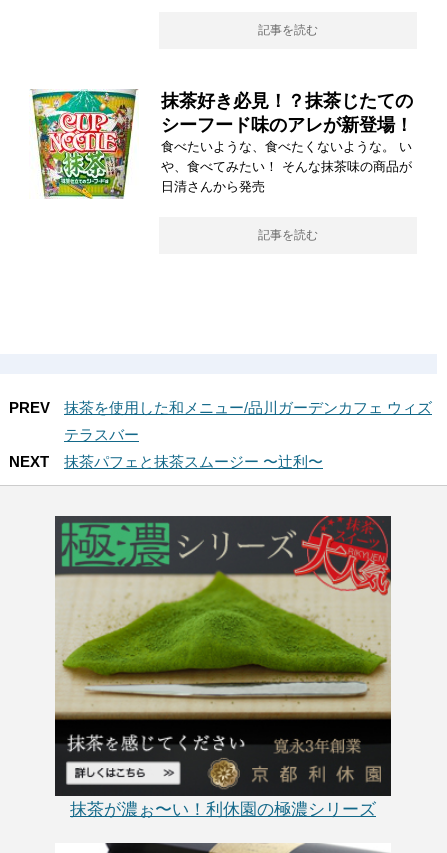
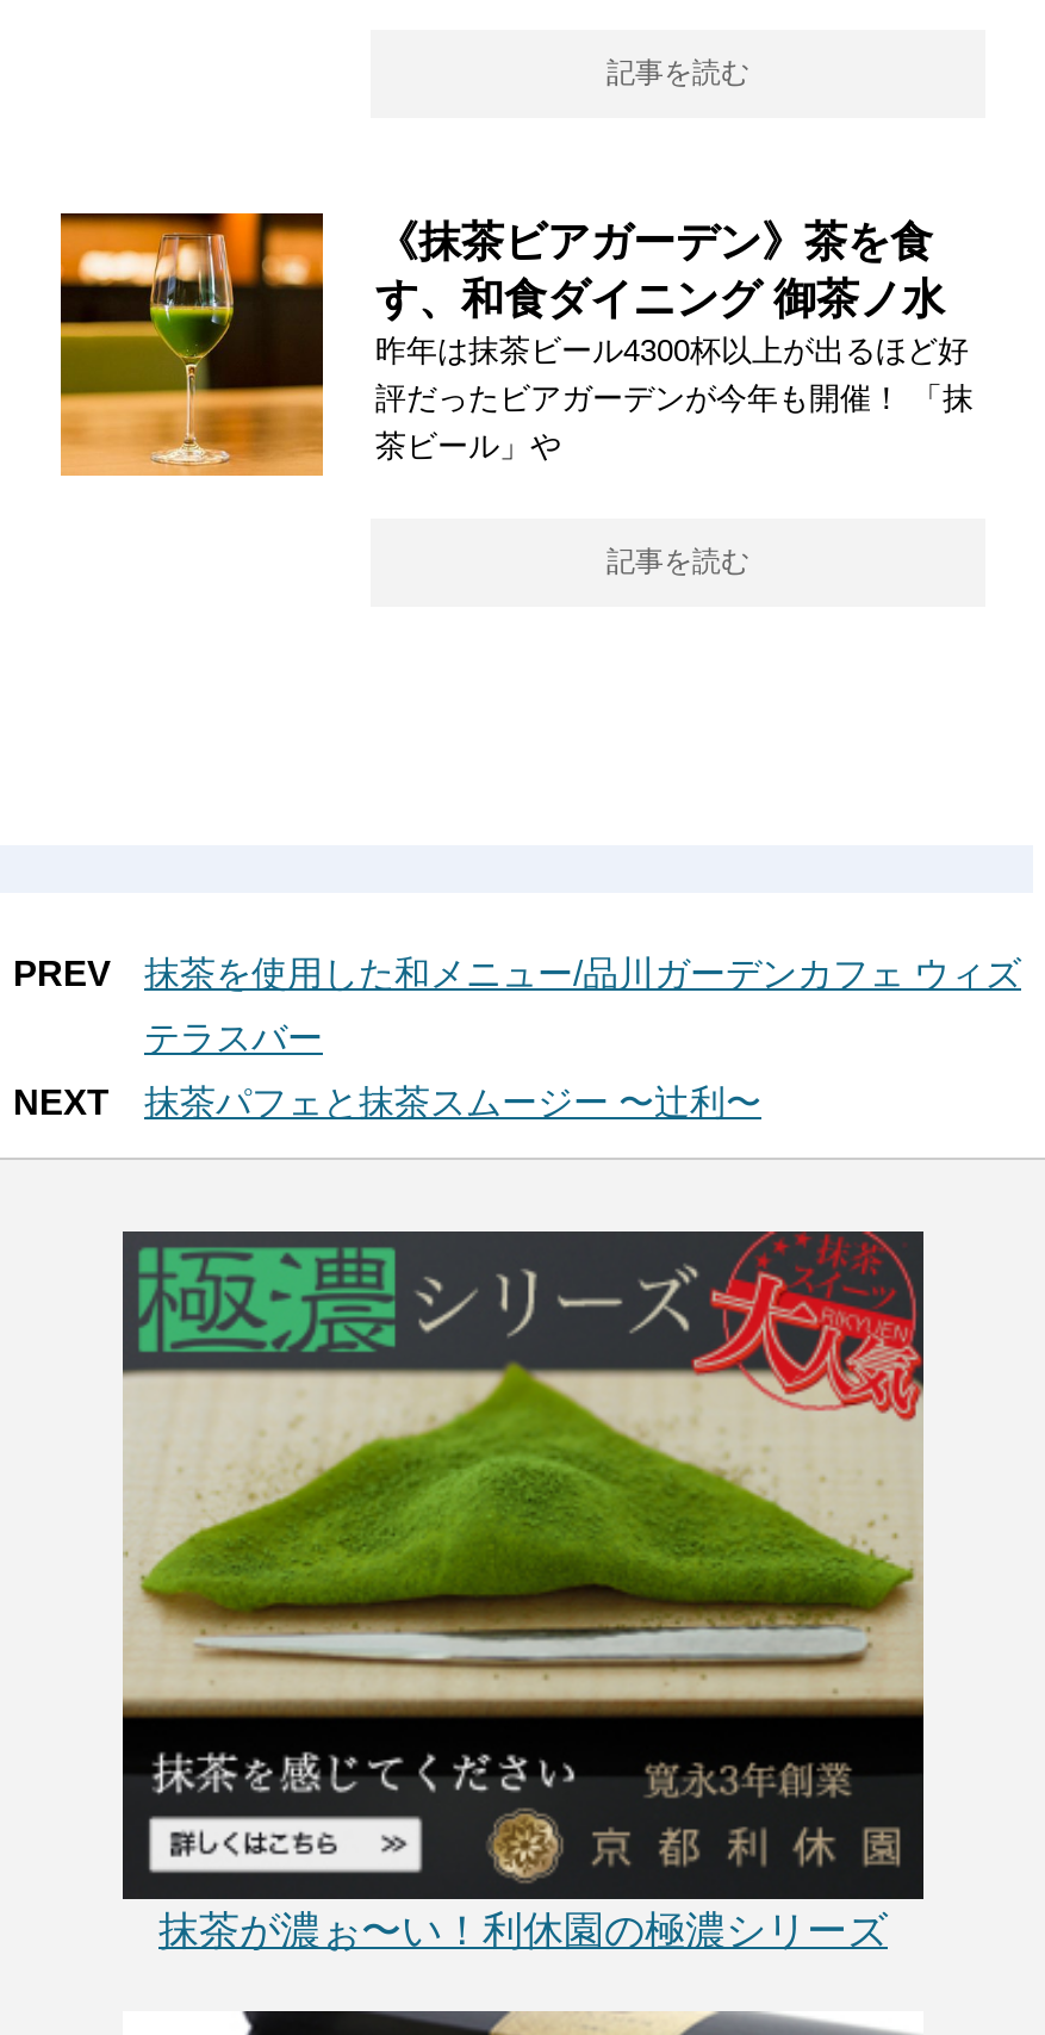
[29,89,413,199] [image] | 抹茶好き必見！？抹茶じたての | シーフード味のアレが新登場！ | 食べたいような、食べたくないような。 い | や、食べてみたい！ そんな抹茶味の商品が | 日清さんから発売 -> [58,211,974,478] [image] | 《抹茶ビアガーデン》茶を食 | す、和食ダイニング 御茶ノ水 | 昨年は抹茶ビール4300杯以上が出るほど好 | 評だったビアガーデンが今年も開催！ 「抹 | 茶ビール」や

